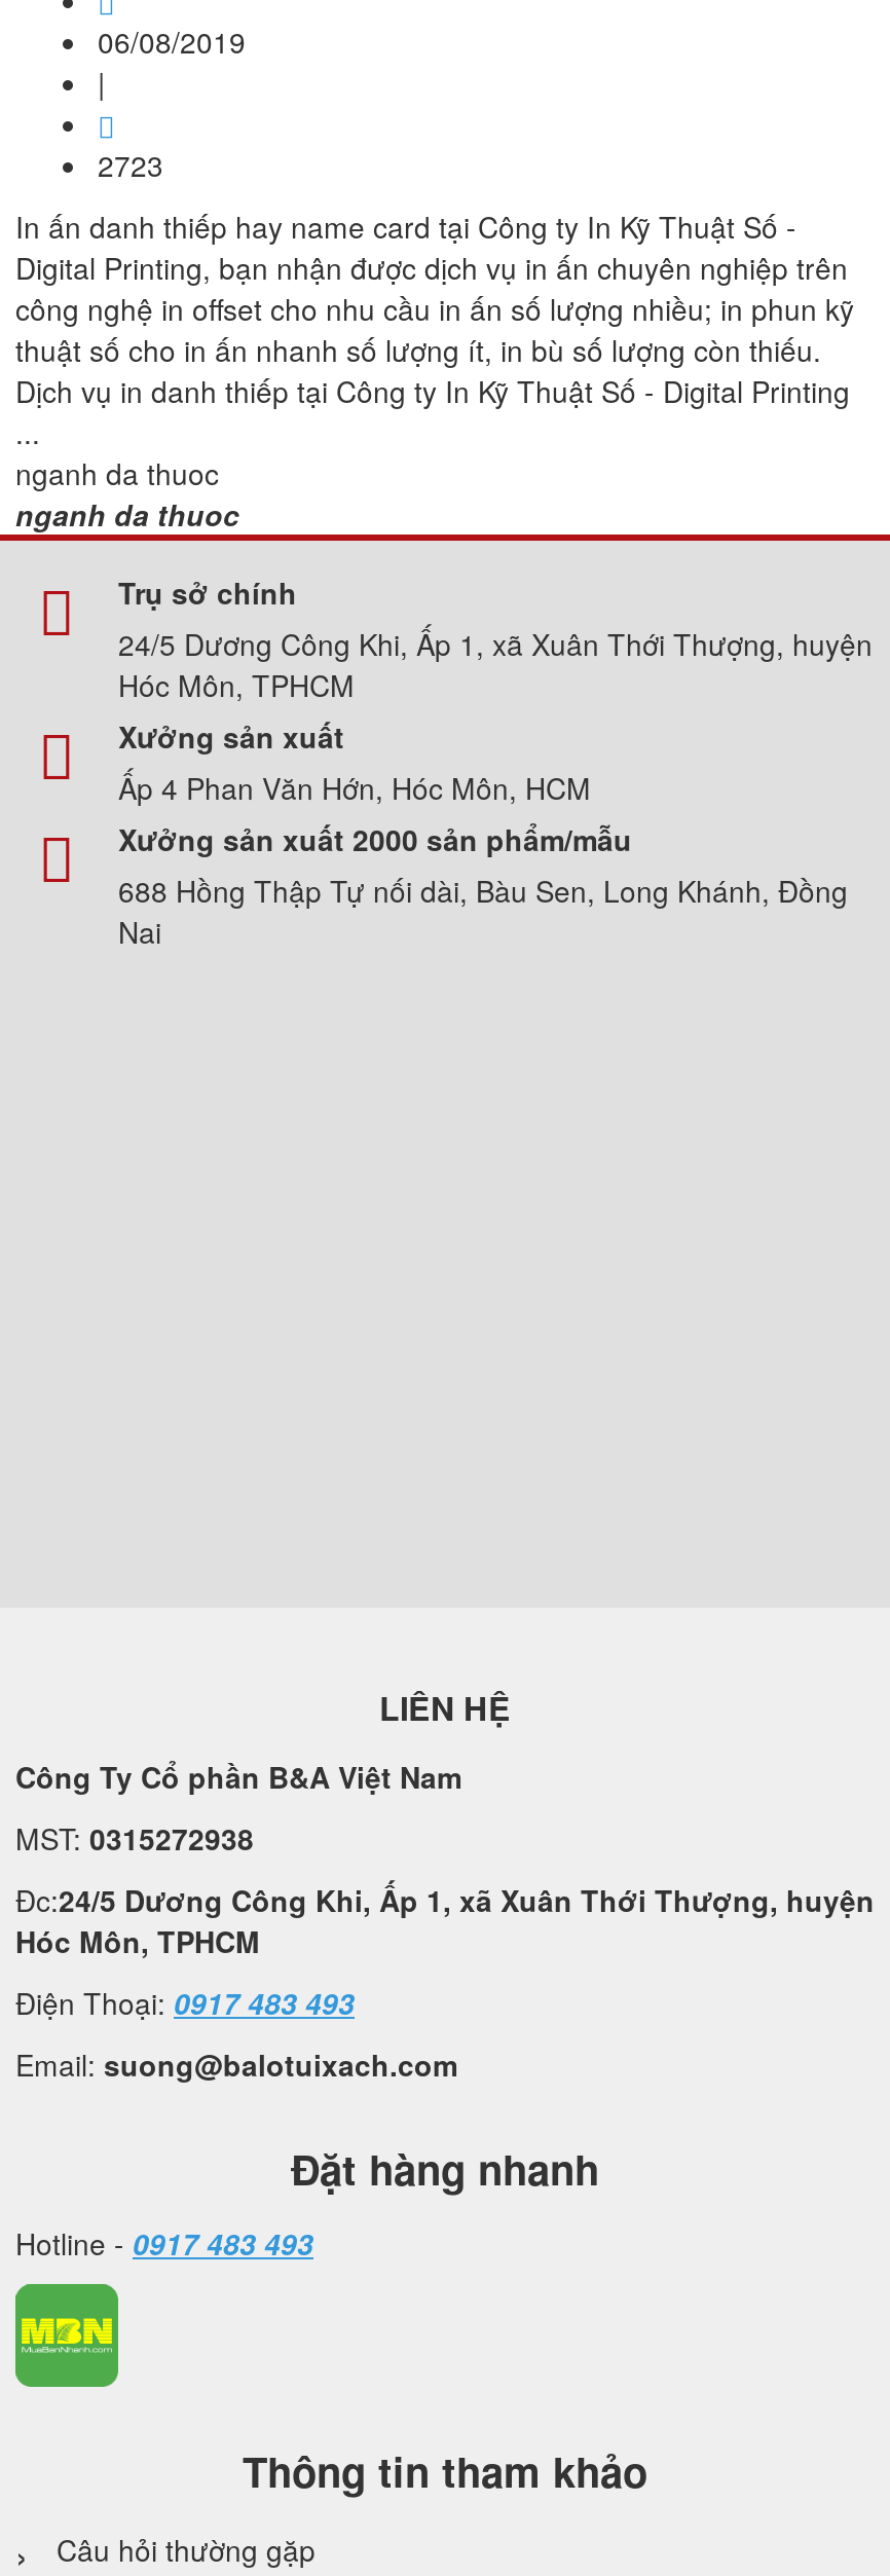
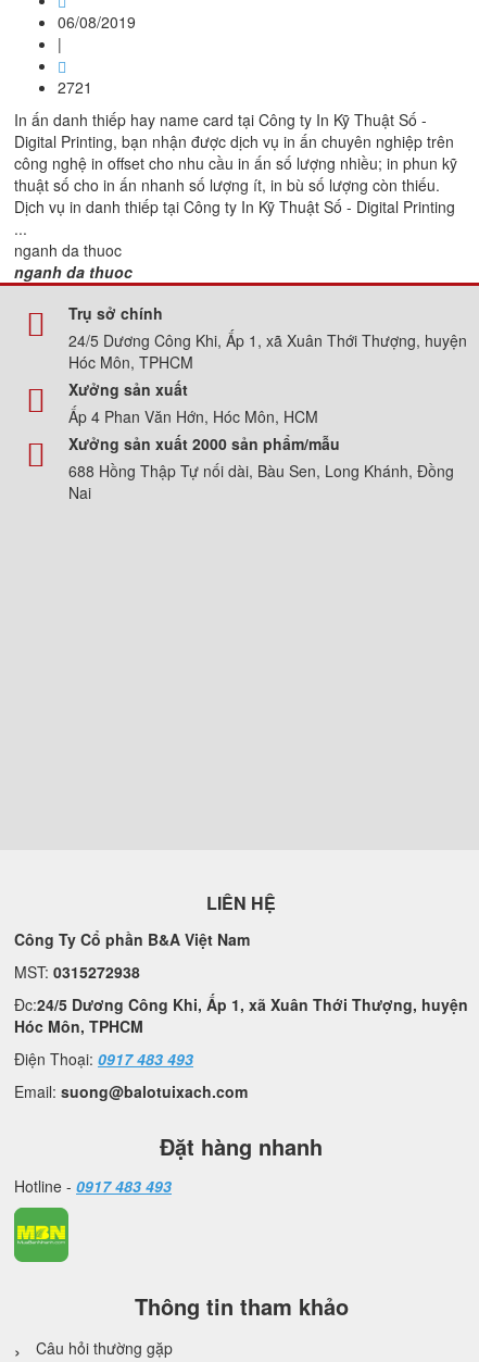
[98,144,163,185] 2723 -> [58,76,92,98] 2721

